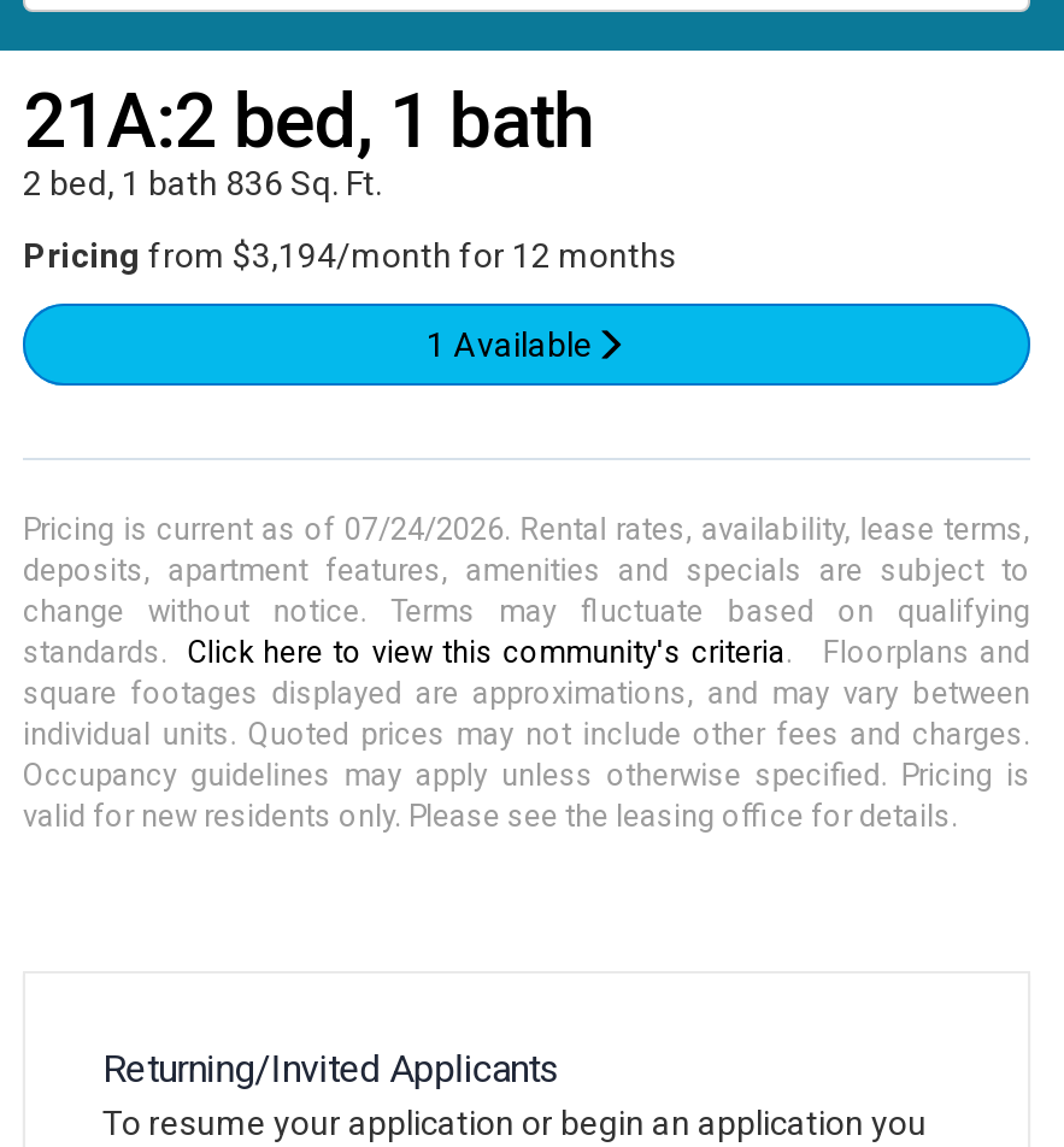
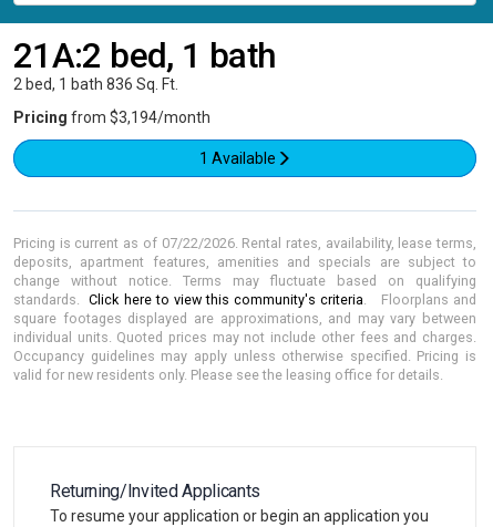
[23,236,676,274] Pricing from $3,194/month for 12 months -> [13,108,210,126] Pricing from $3,194/month
[23,511,1030,547] Pricing is current as of 07/24/2026. Rental rates, availability, lease terms, -> [13,235,476,251] Pricing is current as of 07/22/2026. Rental rates, availability, lease terms,

